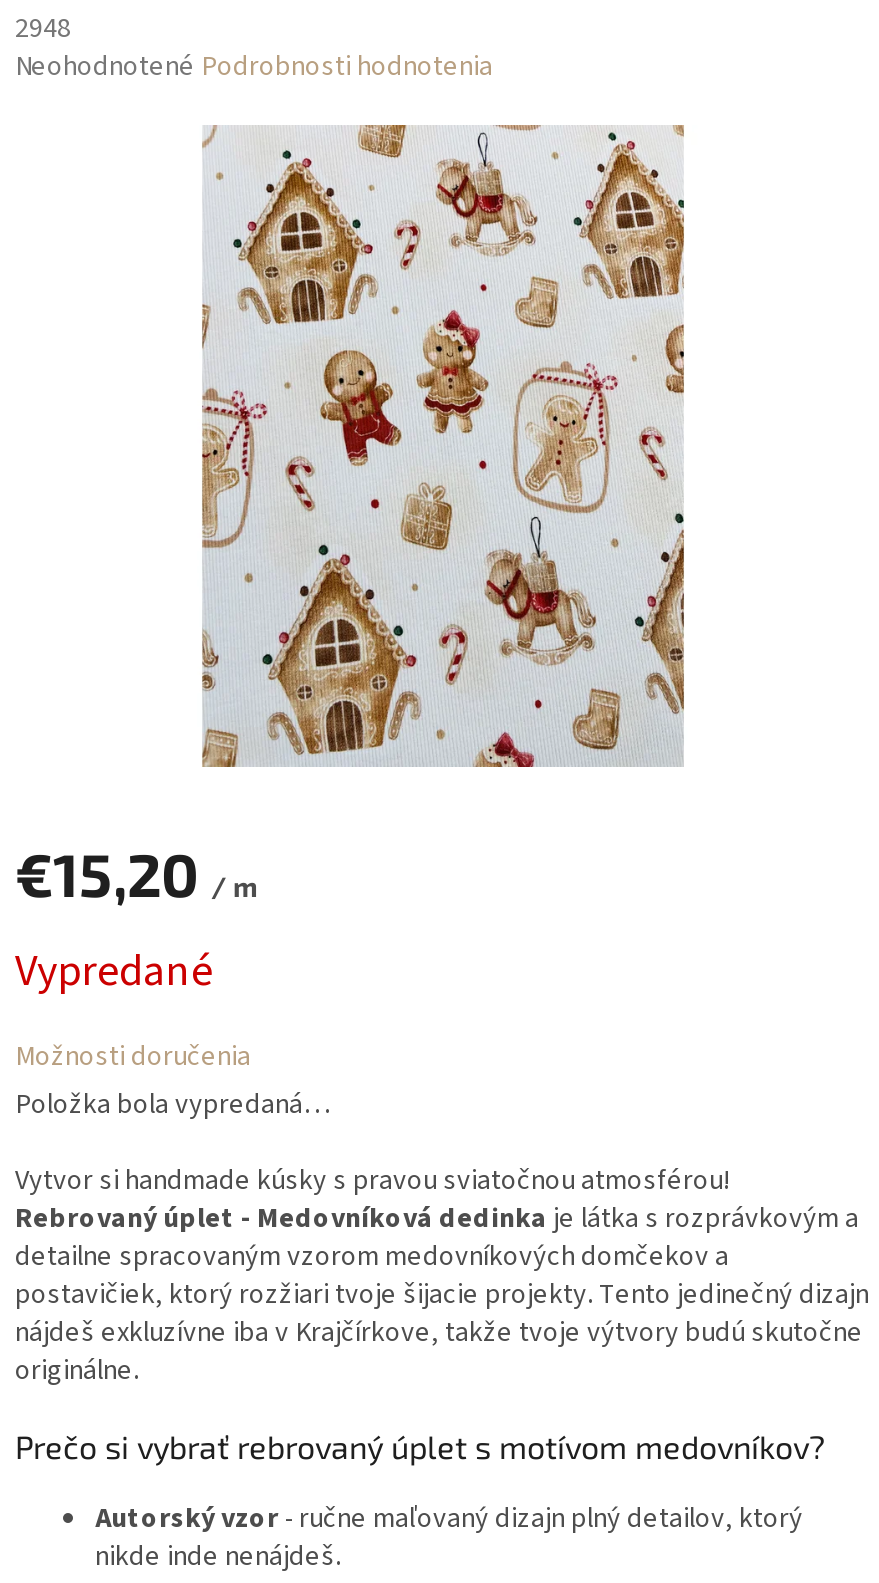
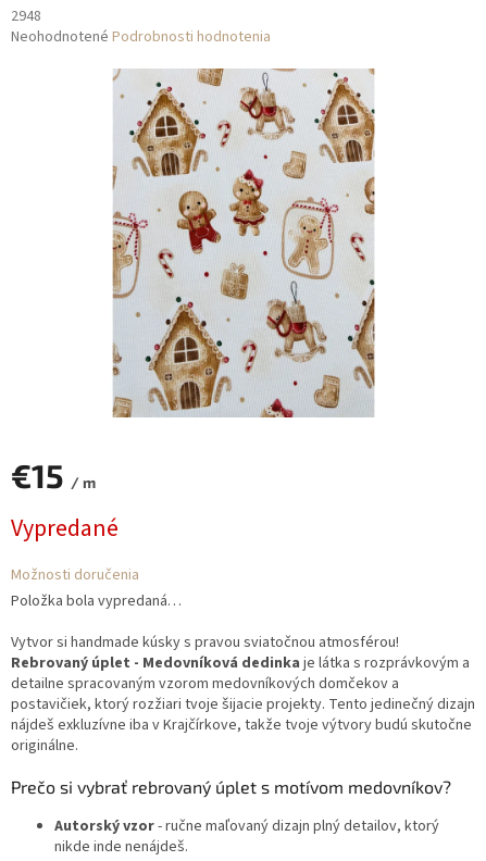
[15,838,257,910] €15,20 / m -> [11,456,96,495] €15 / m

